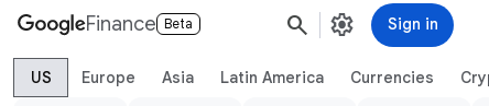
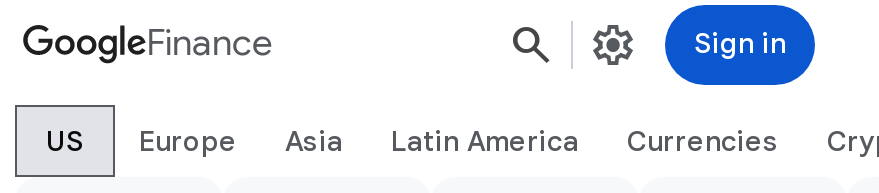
[86,12,192,36] Finance Beta -> [146,21,274,65] Finance

